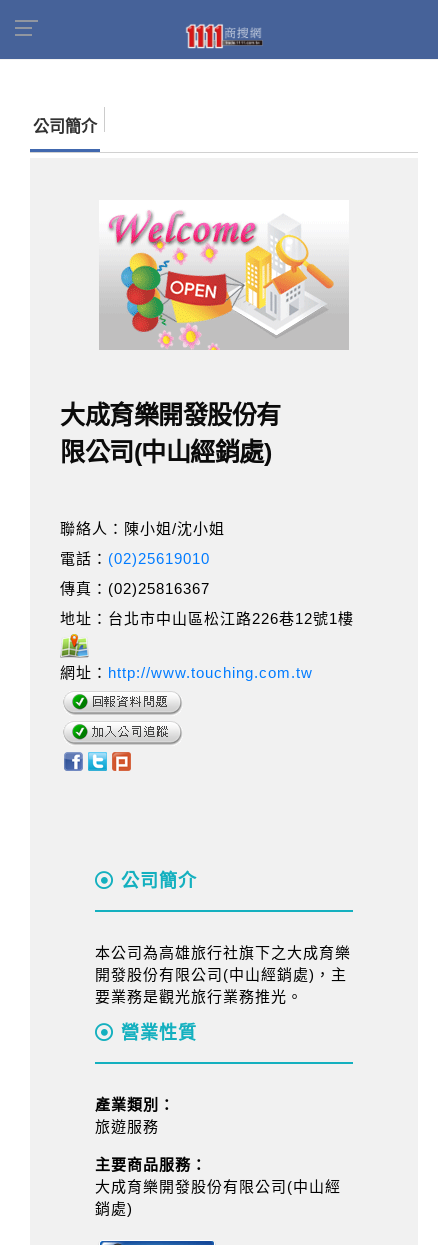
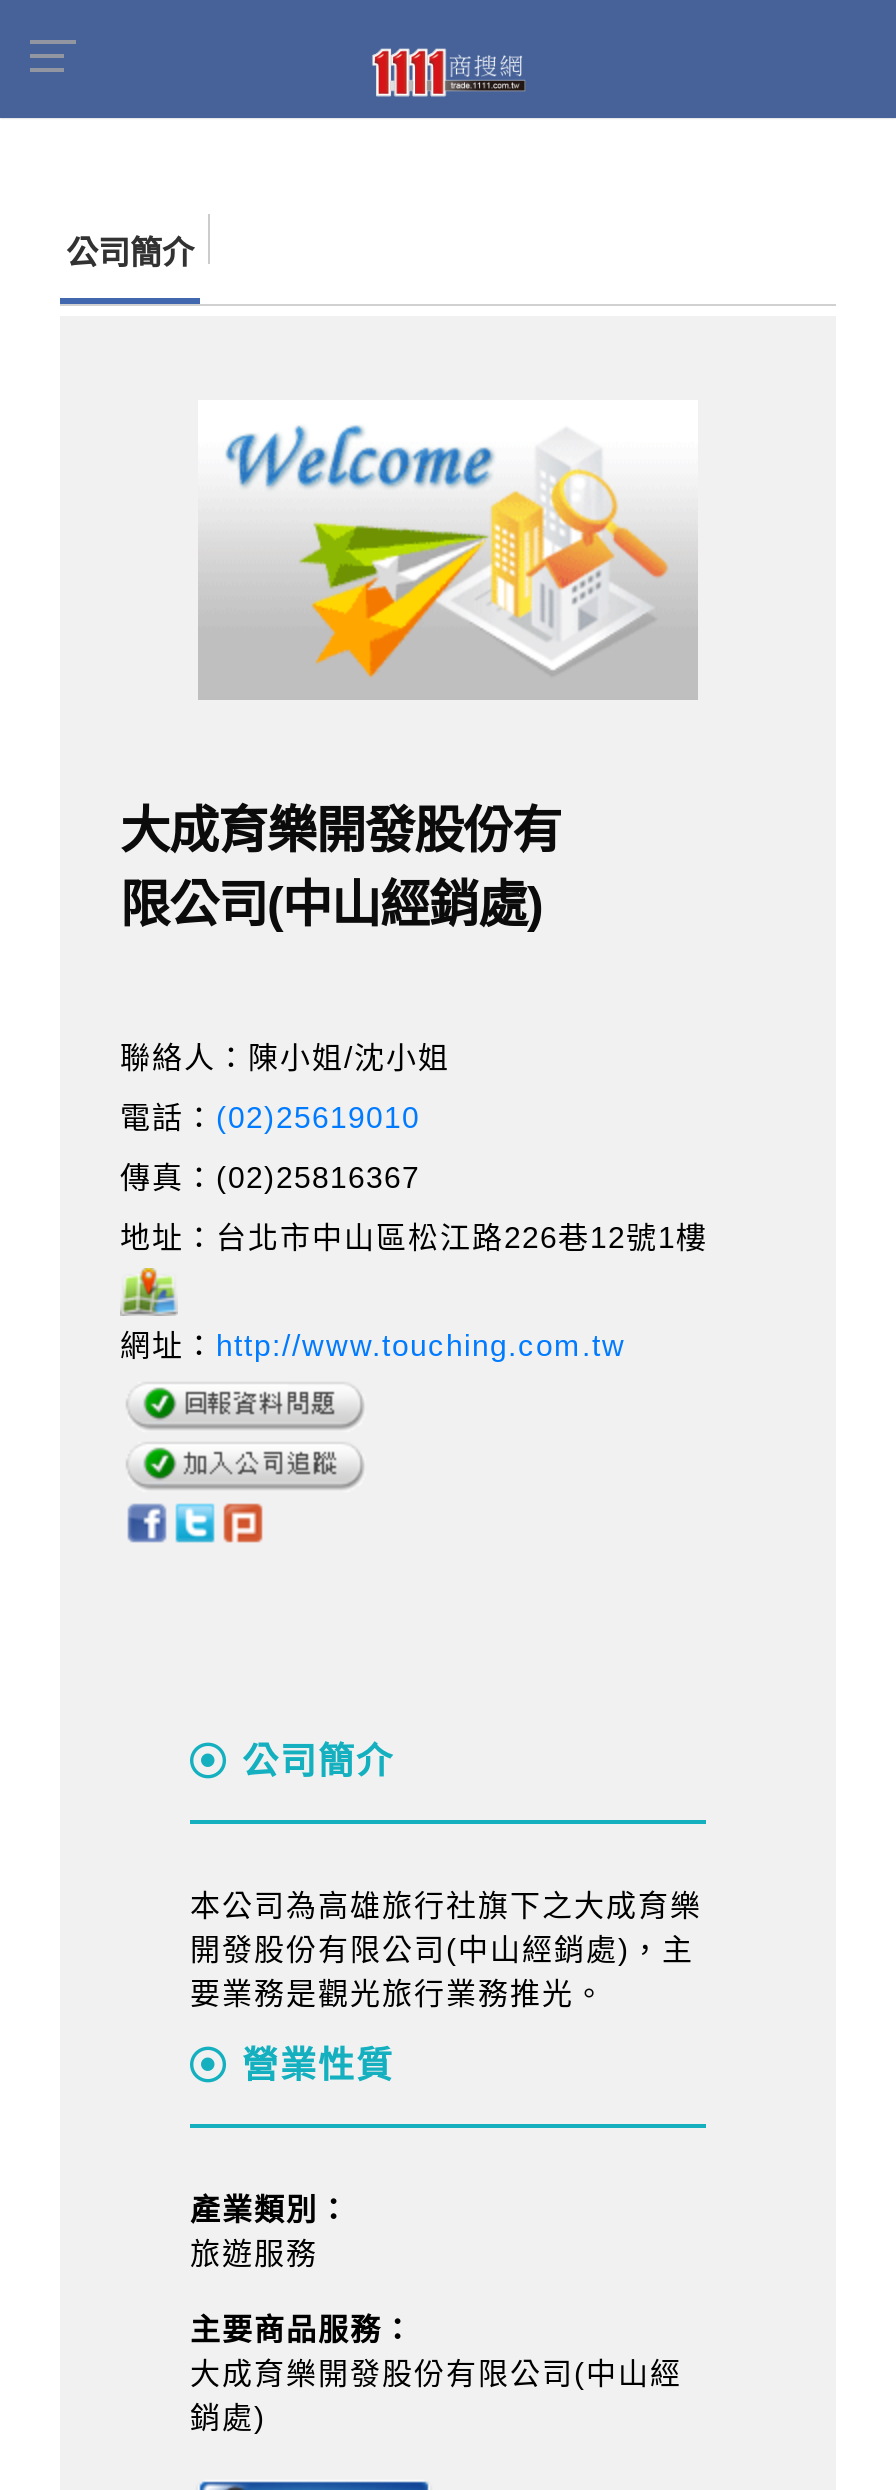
[108,210,258,351] [image] -> [218,422,512,700] [image]

